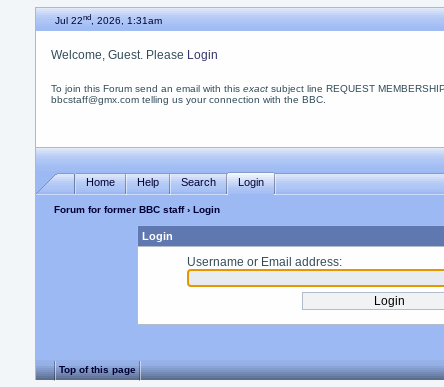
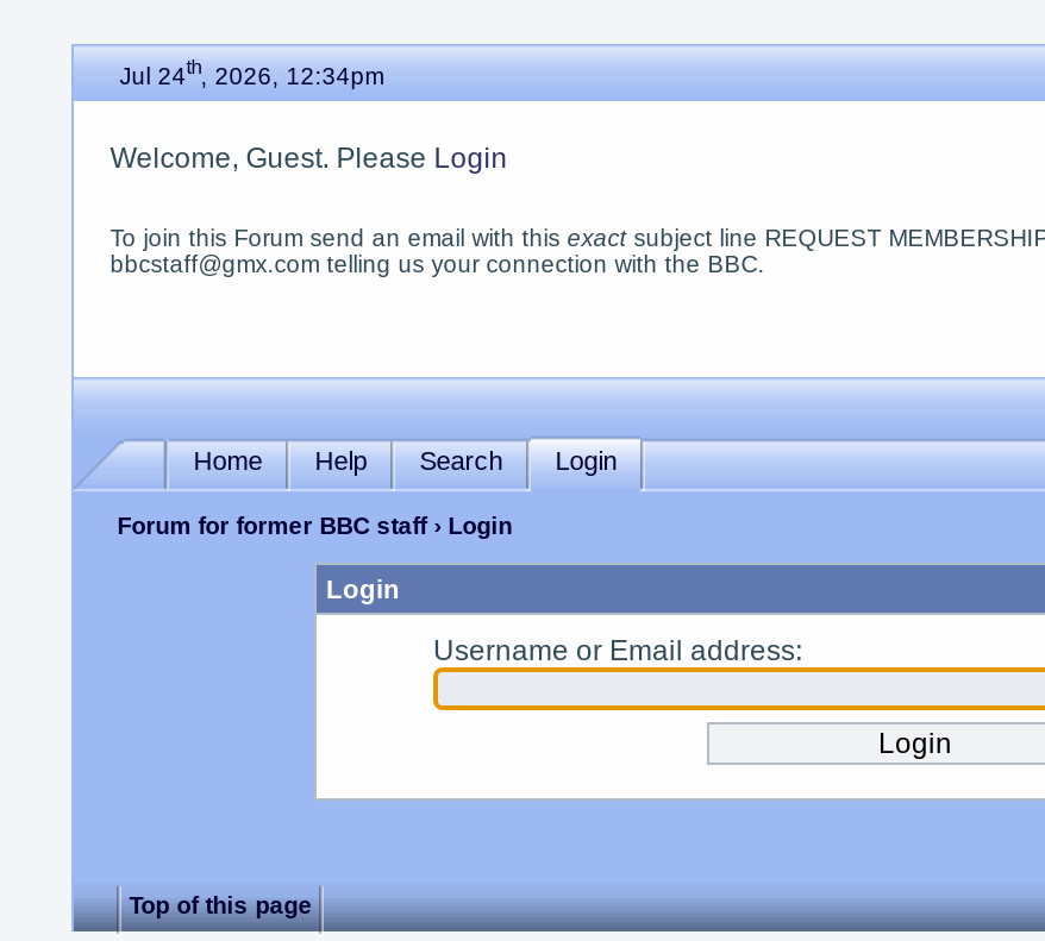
[55,12,162,26] Jul 22nd, 2026, 1:31am -> [119,56,384,90] Jul 24th, 2026, 12:34pm

